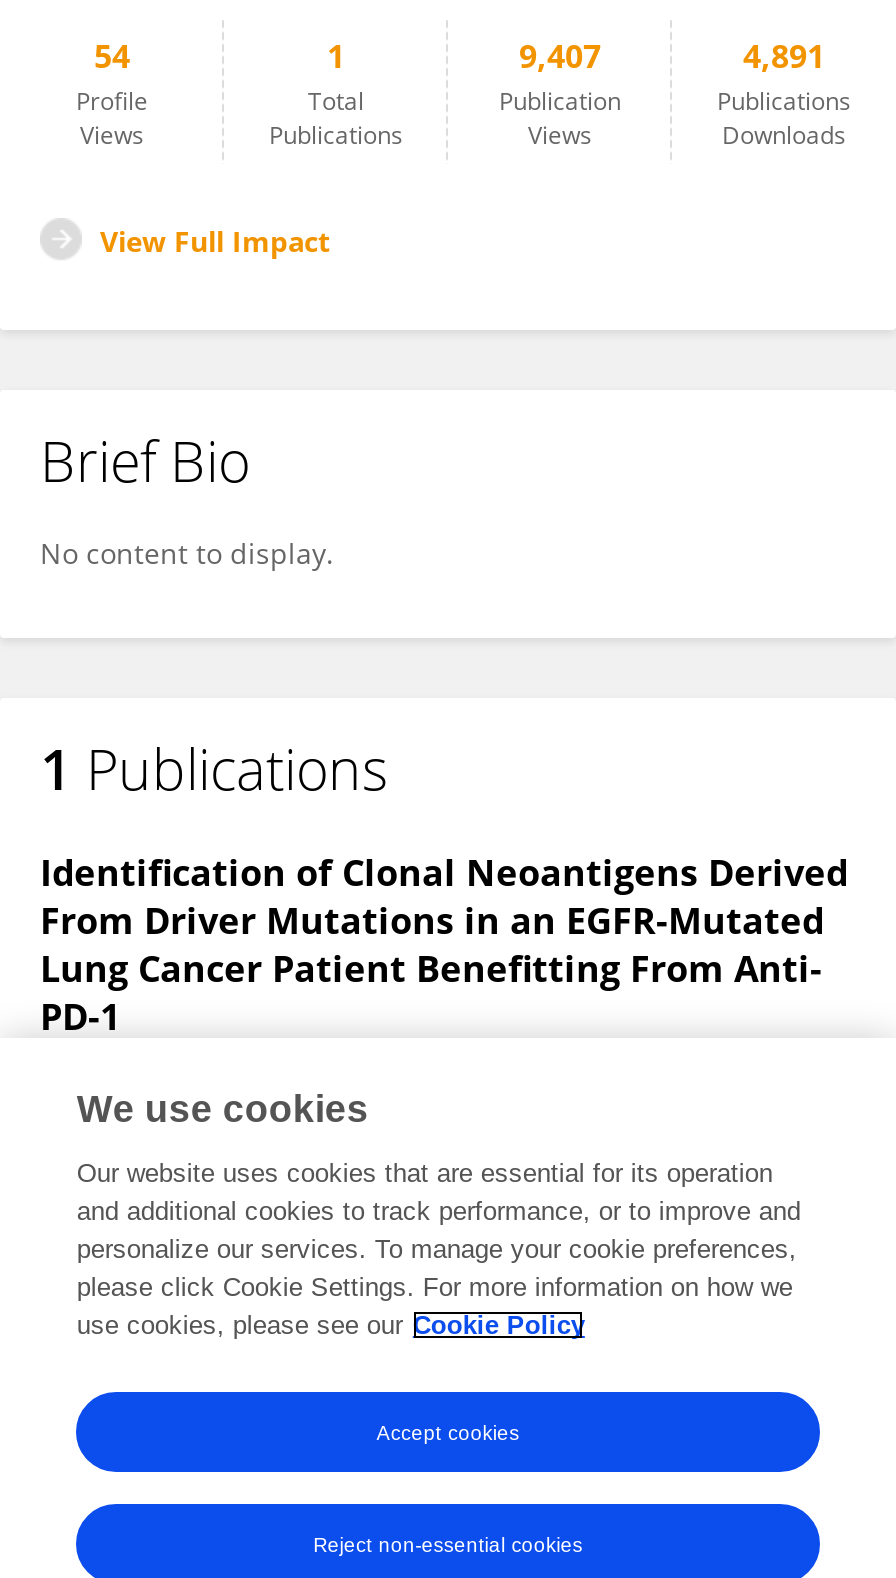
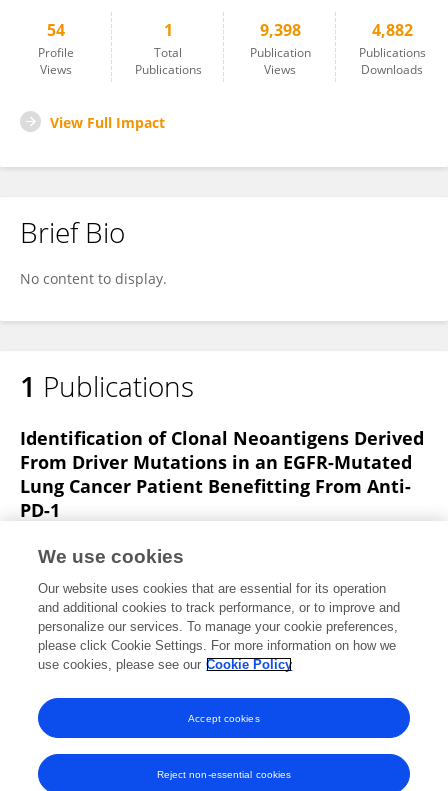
[519,34,601,78] 9,407 -> [259,19,300,41] 9,398
[743,34,825,78] 4,891 -> [371,19,412,41] 4,882

